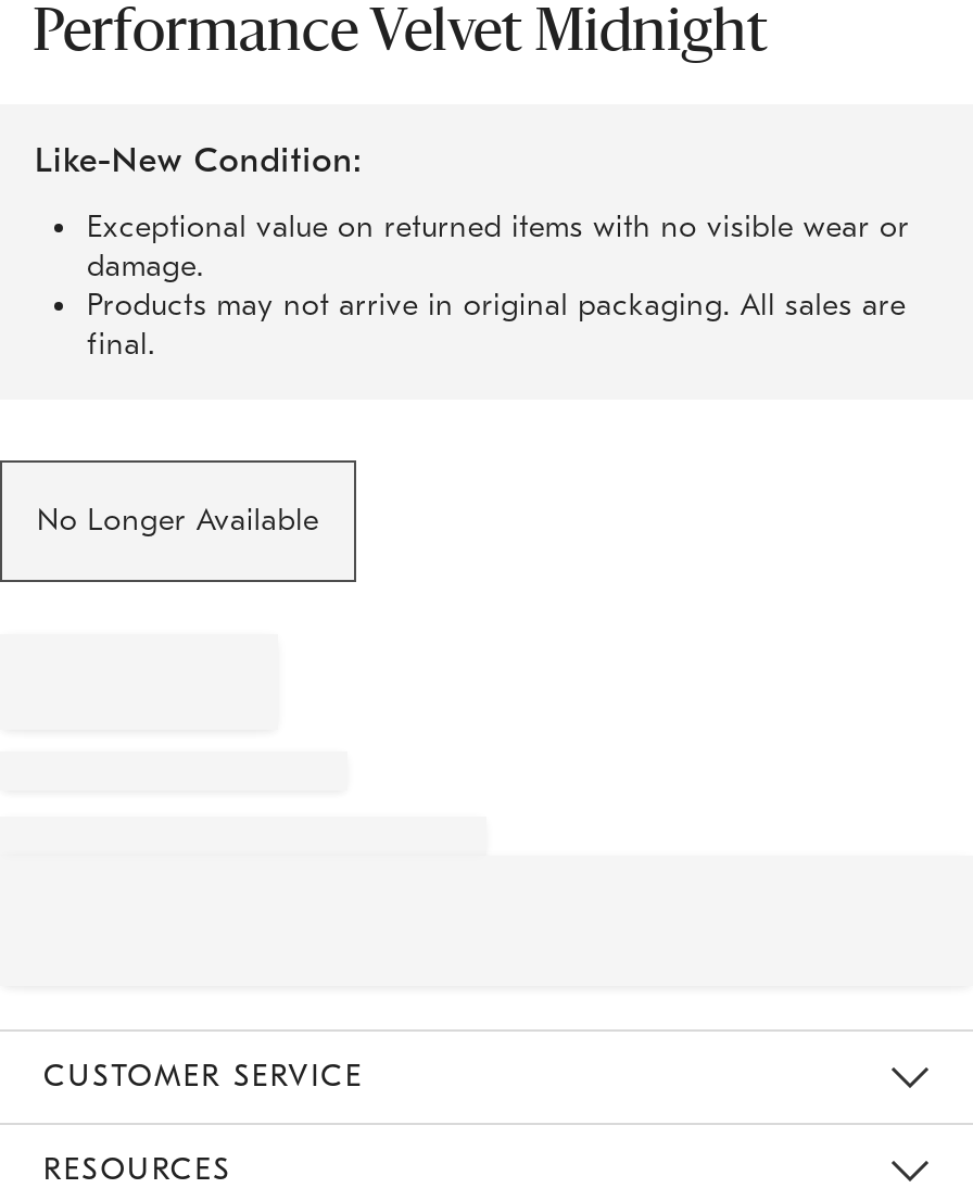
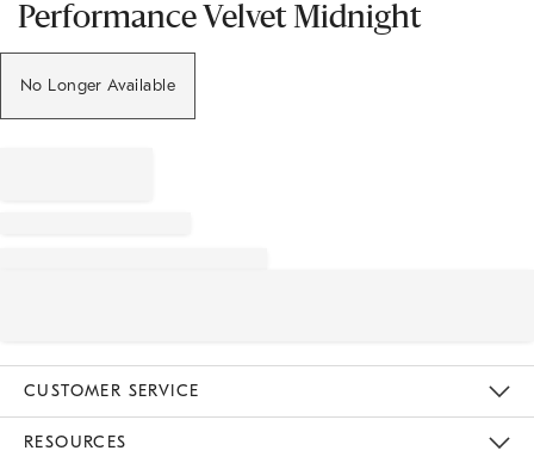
[35,141,910,363] Like-New Condition: | Exceptional value on returned items with no visible wear or | damage. | Products may not arrive in original packaging. All sales are | final. -> none

